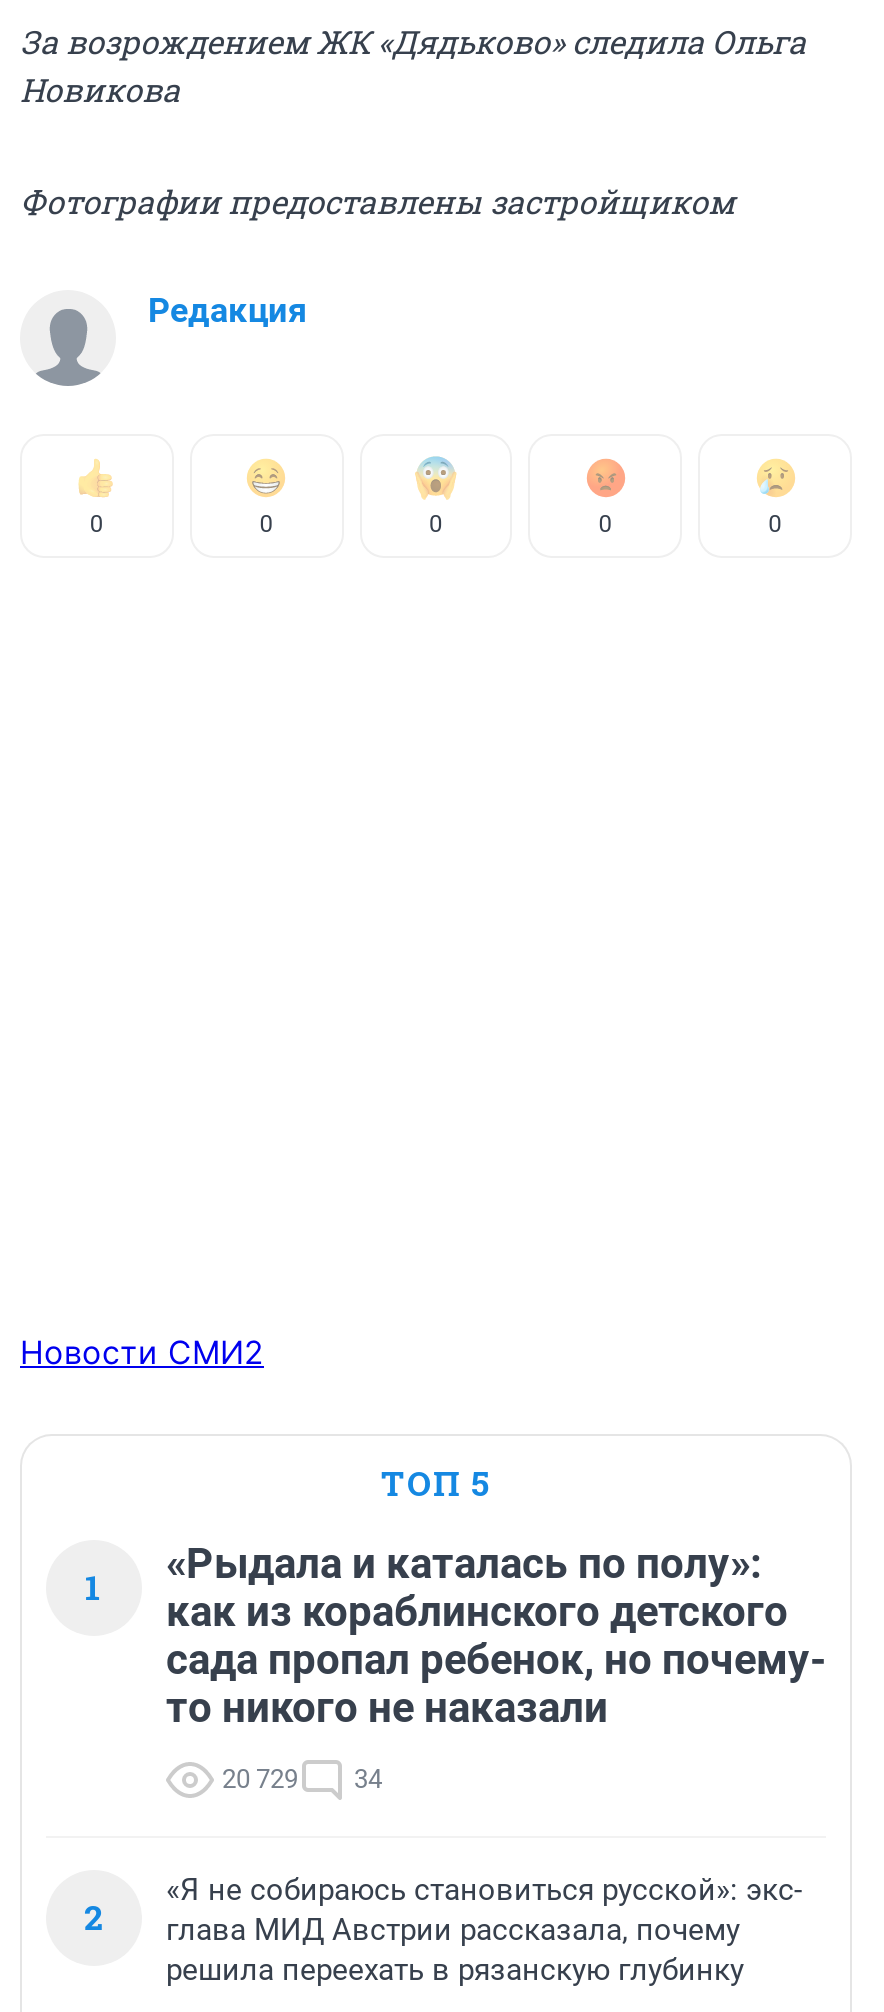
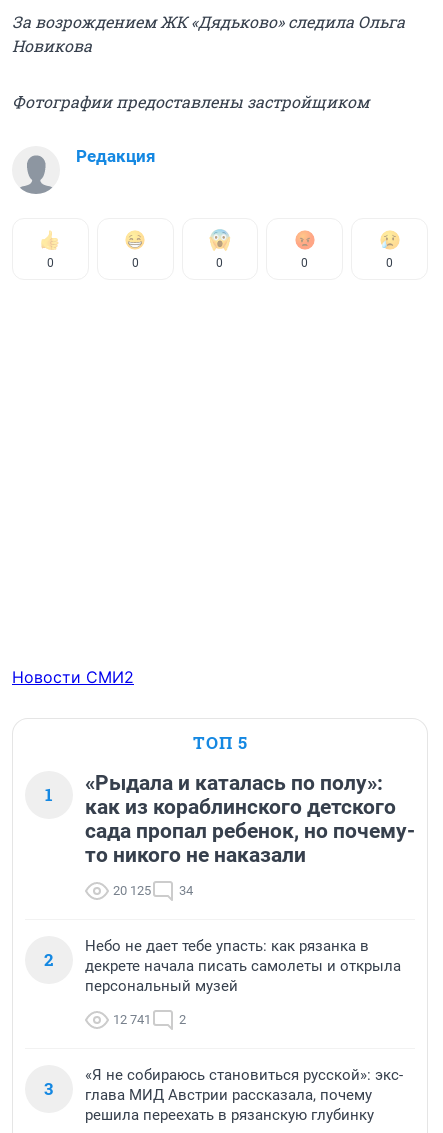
[222,1765,382,1795] 20 729 34 -> [113,883,193,898] 20 125 34
none -> [44,937,401,1100] Небо не дает тебе упасть: как рязанка в | декрете начала писать самолеты и открыла | персональный музей | 12 741 | 2 | 3

